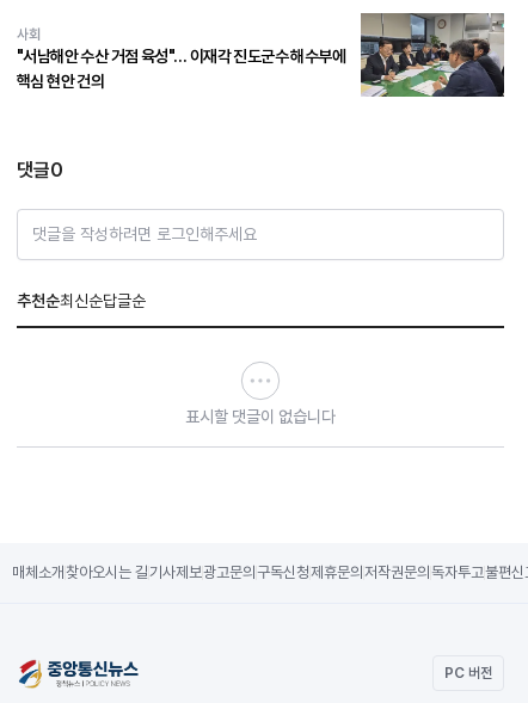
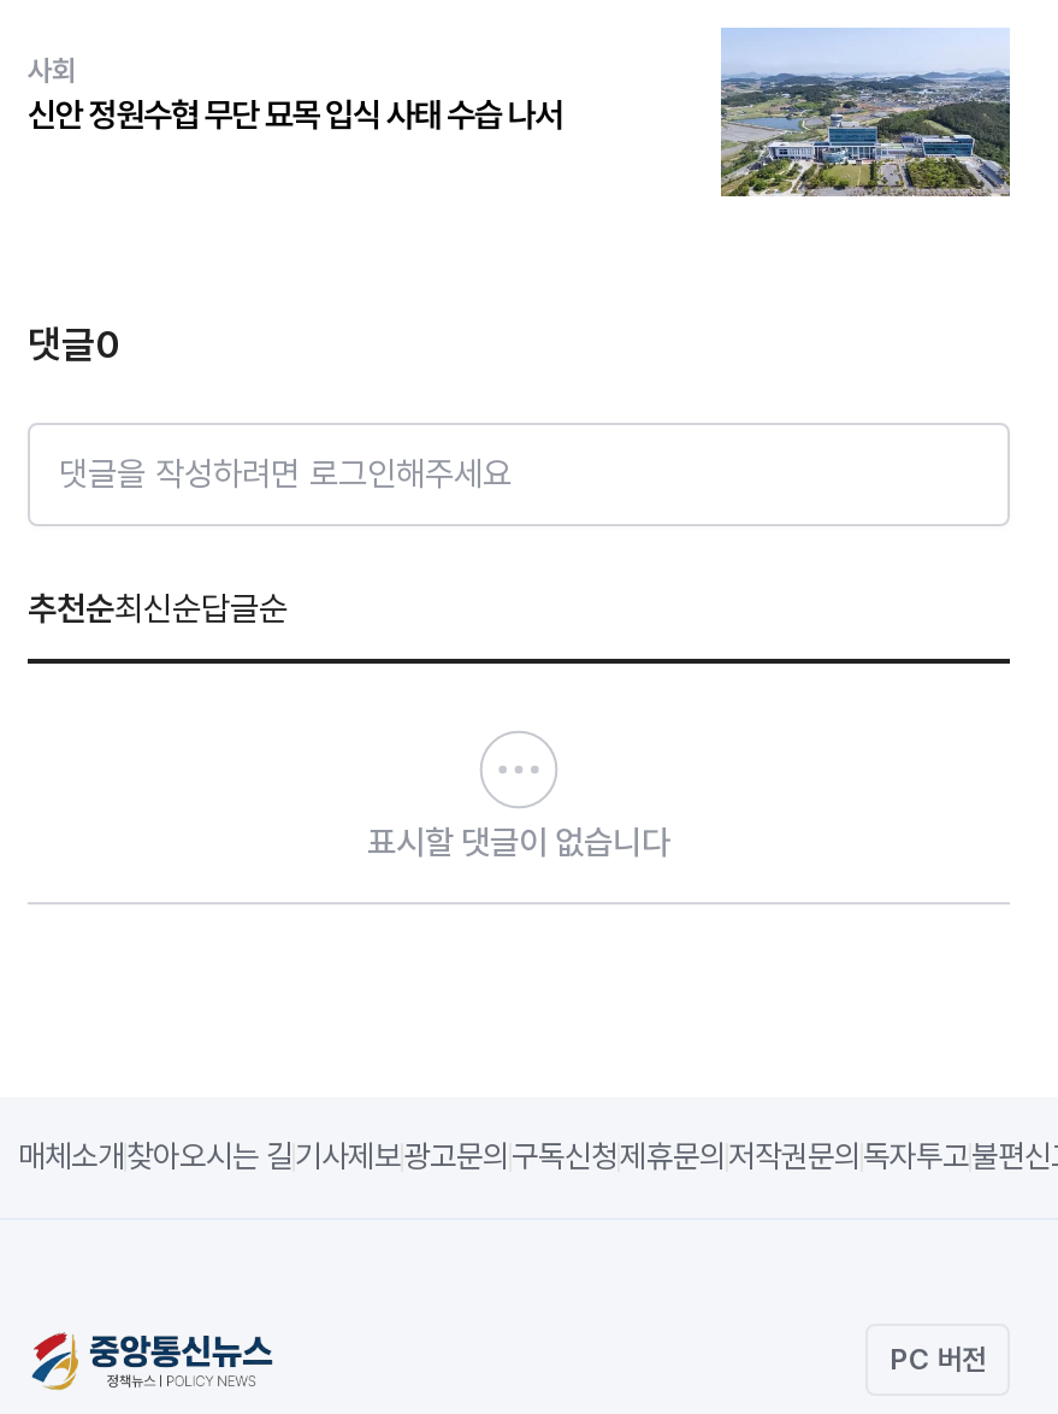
[360,12,505,98] [image] -> [719,28,1012,199] [image]
[17,47,345,91] "서남해안 수산 거점 육성"… 이재각 진도군수 해수부에 | 핵심 현안 건의 -> [28,96,562,135] 신안 정원수협 무단 묘목 입식 사태 수습 나서

